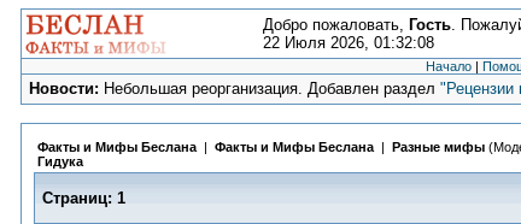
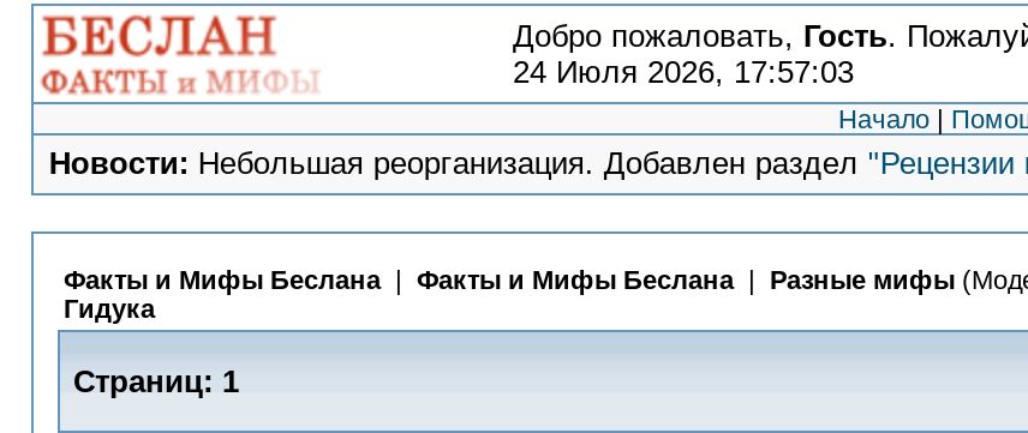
[262,34,434,52] 22 Июля 2026, 01:32:08 -> [513,54,854,90] 24 Июля 2026, 17:57:03

